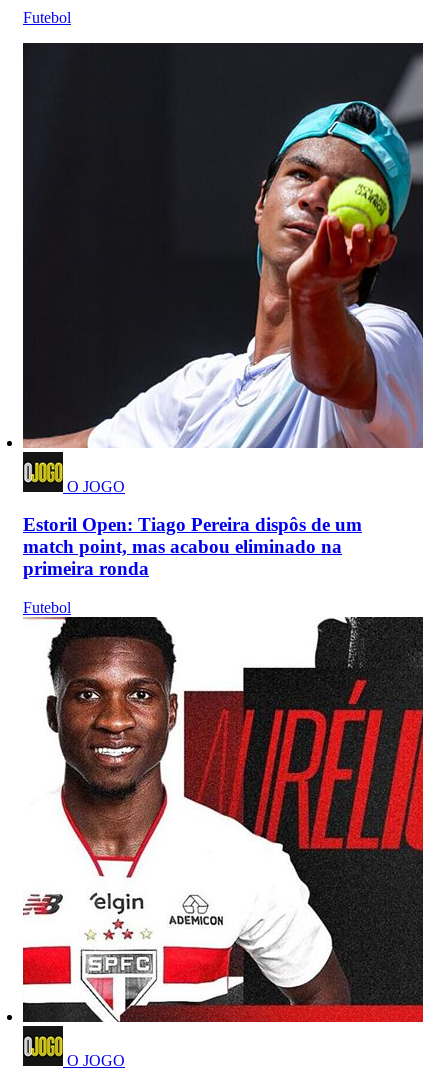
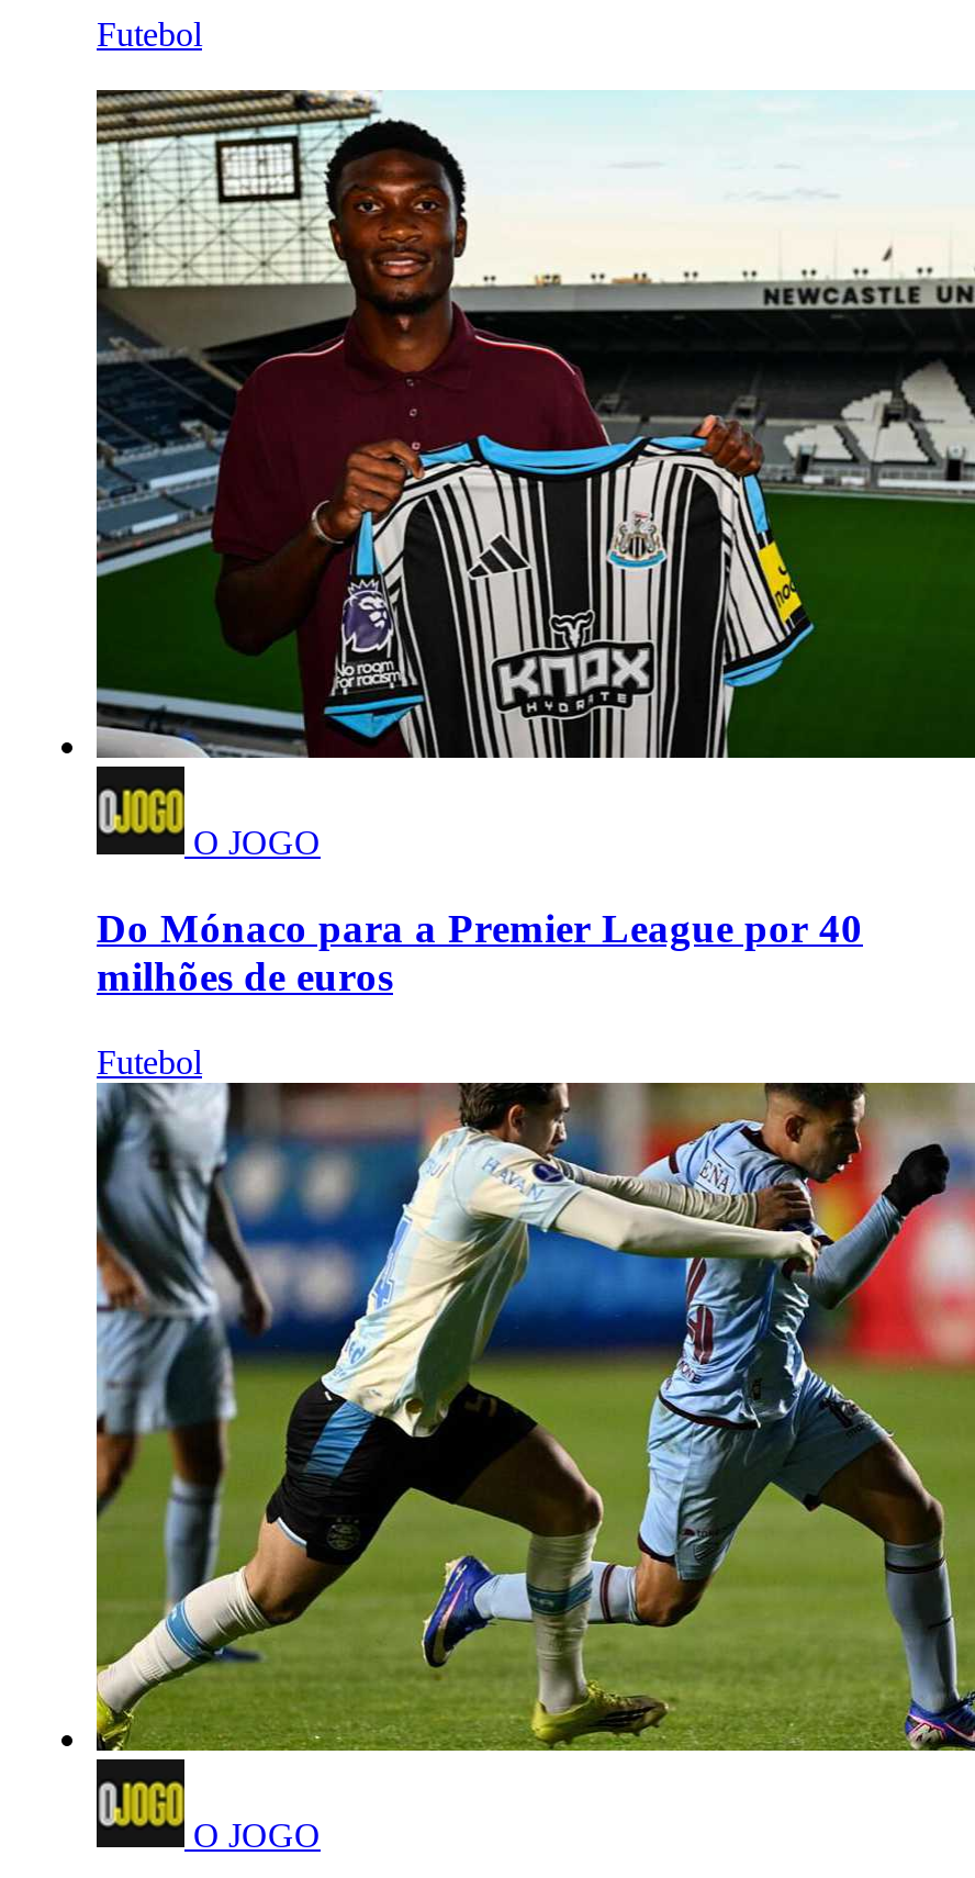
[22,42,420,448] [image] -> [94,89,968,768] [image]
[23,514,362,579] Estoril Open: Tiago Pereira dispôs de um | match point, mas acabou eliminado na | primeira ronda -> [97,905,863,999] Do Mónaco para a Premier League por 40 | milhões de euros
[22,616,420,1023] [image] -> [94,1080,968,1760] [image]

